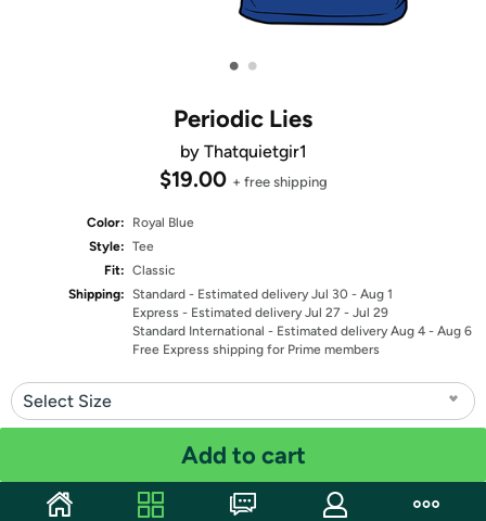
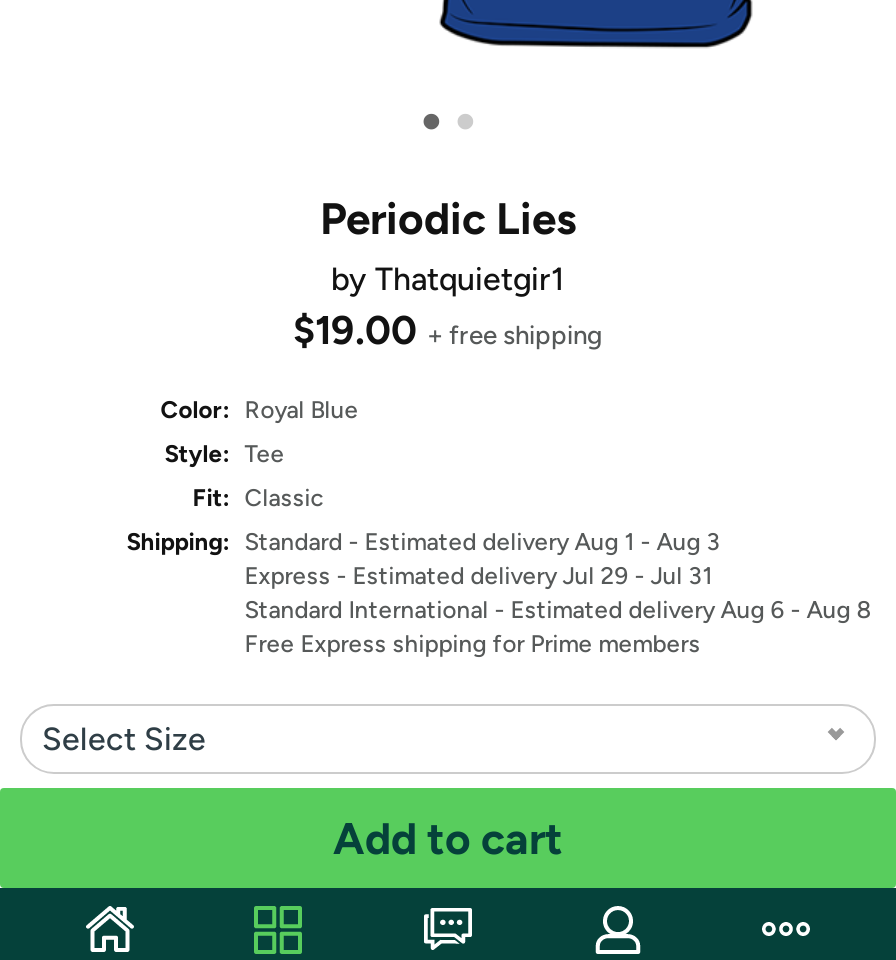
[69,287,393,302] Shipping: Standard - Estimated delivery Jul 30 - Aug 1 -> [126,528,720,556] Shipping: Standard - Estimated delivery Aug 1 - Aug 3
[133,305,389,320] Express - Estimated delivery Jul 27 - Jul 29 -> [244,562,712,590] Express - Estimated delivery Jul 29 - Jul 31
[133,323,472,339] Standard International - Estimated delivery Aug 4 - Aug 6 -> [244,596,870,624] Standard International - Estimated delivery Aug 6 - Aug 8

